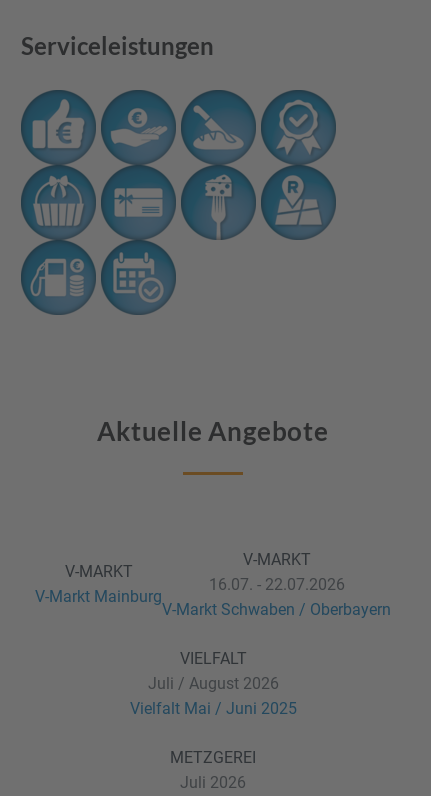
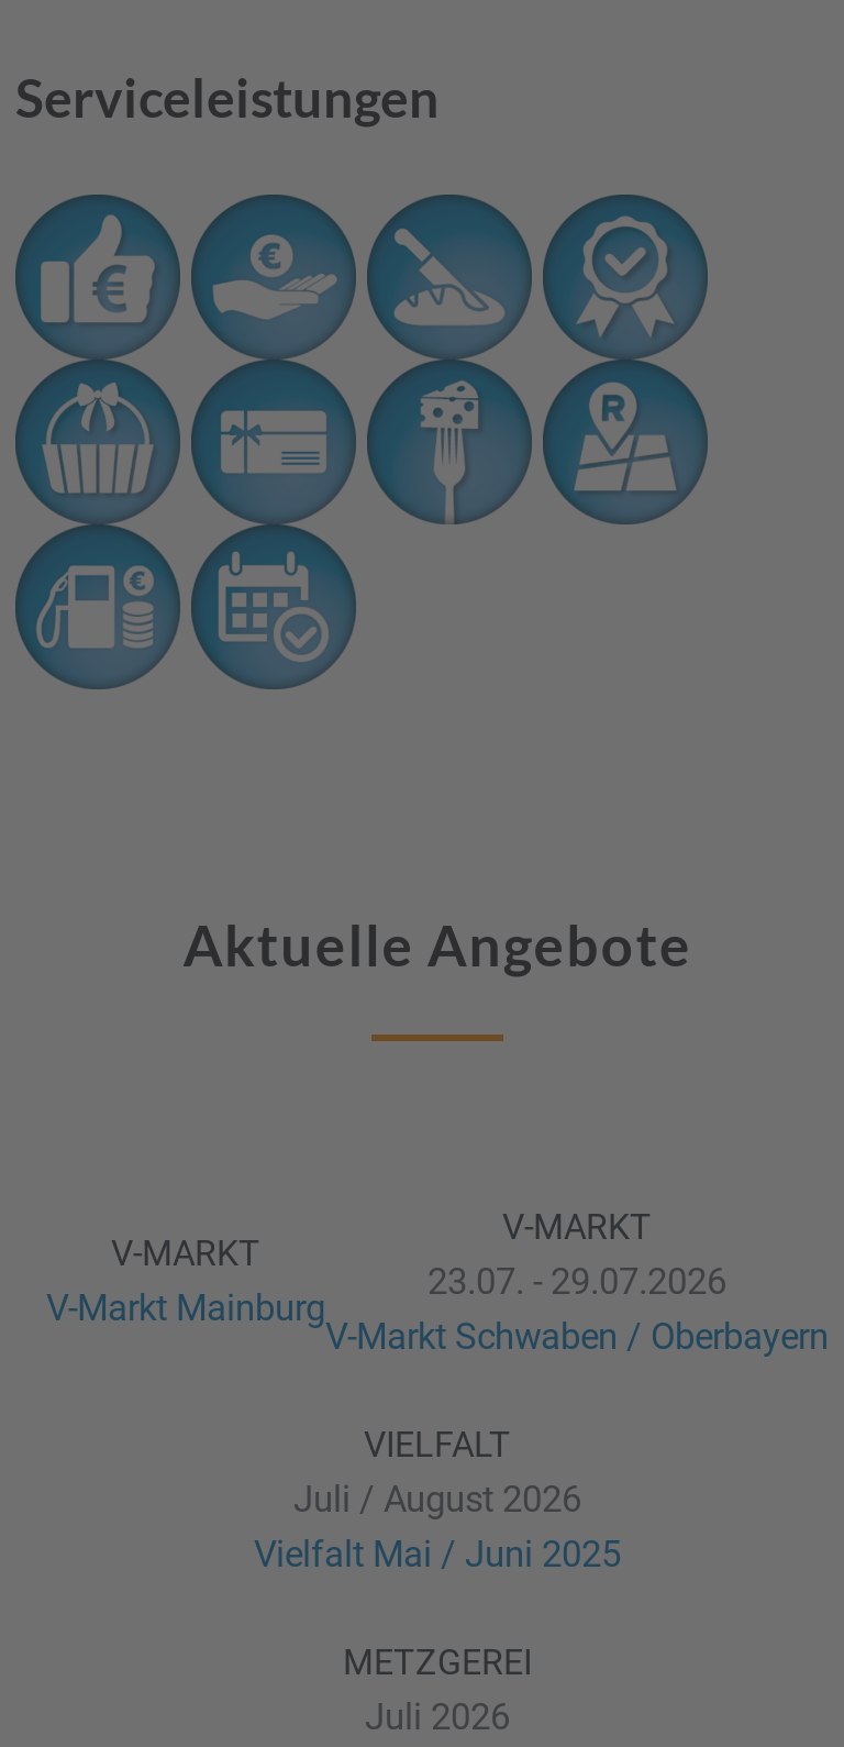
[208,575,344,594] 16.07. - 22.07.2026 -> [427,1261,726,1303] 23.07. - 29.07.2026

